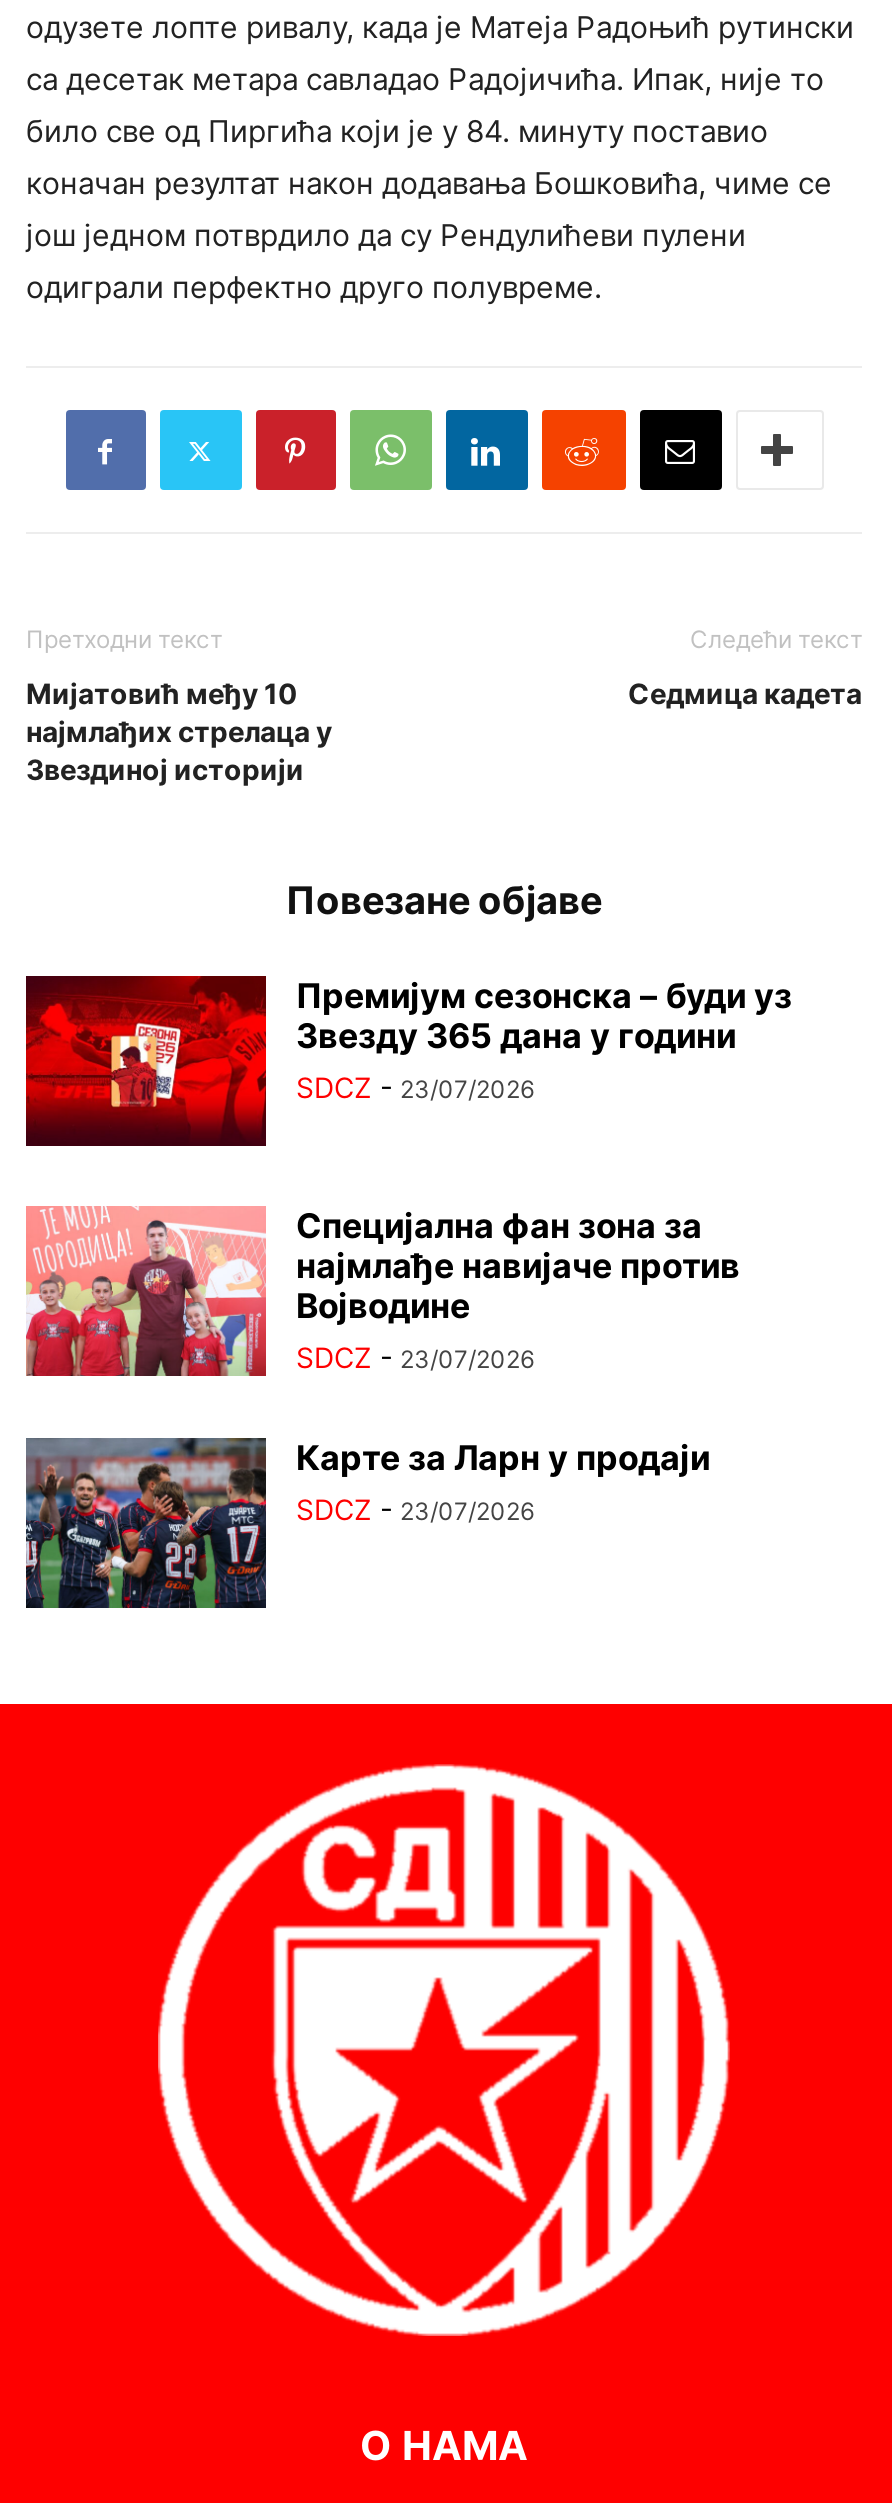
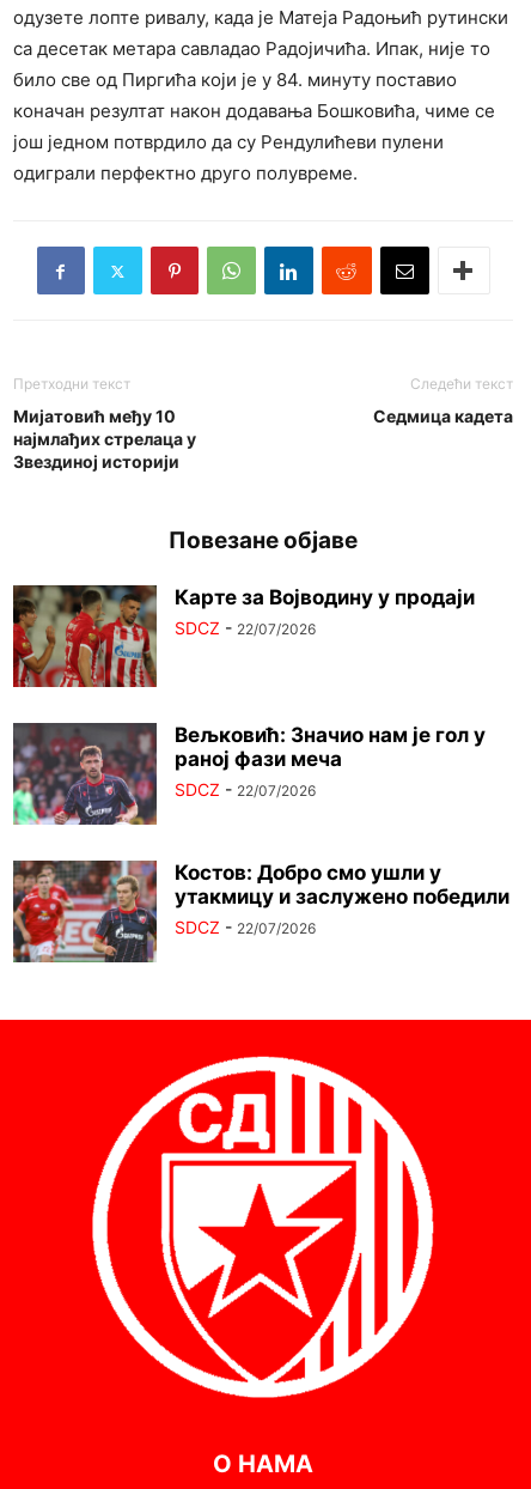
[24,974,792,1148] [image] | Премијум сезонска – буди уз | Звезду 365 дана у години | SDCZ - 23/07/2026 -> [12,584,475,688] [image] | Карте за Војводину у продаји | SDCZ - 22/07/2026
[24,1206,740,1378] [image] | Специјална фан зона за | најмлађе навијаче против | Војводине | SDCZ - 23/07/2026 -> [12,722,486,826] [image] | Вељковић: Значио нам је гол у | раној фази меча | SDCZ - 22/07/2026
[24,1436,710,1610] [image] | Карте за Ларн у продаји | SDCZ - 23/07/2026 -> [12,859,509,964] [image] | Костов: Добро смо ушли у | утакмицу и заслужено победили | SDCZ - 22/07/2026

